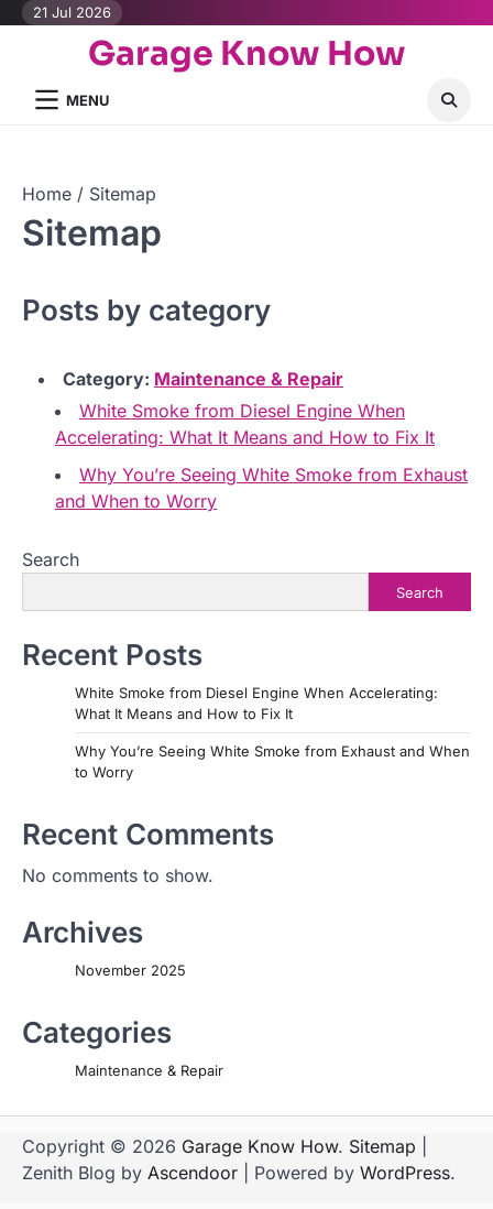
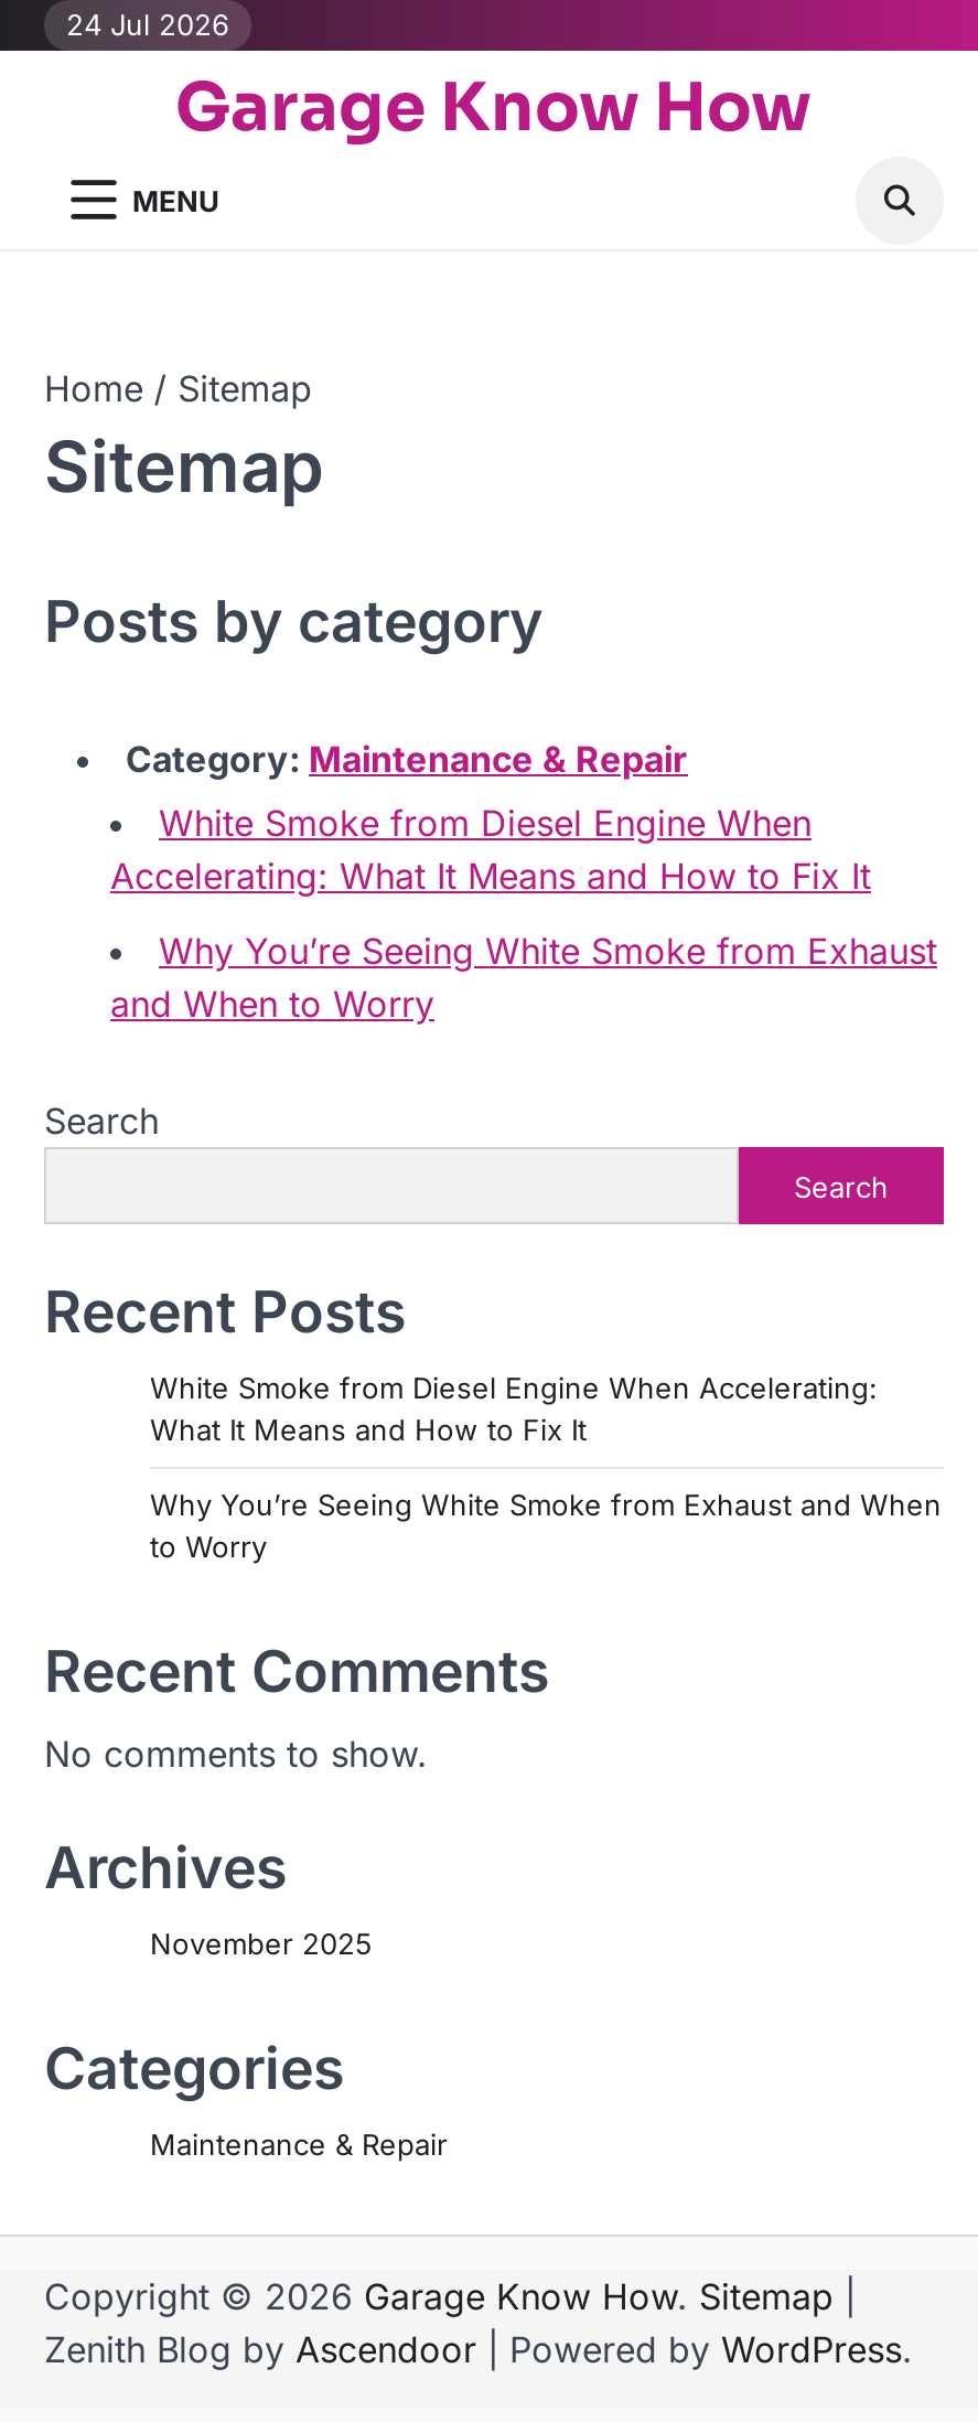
[33,3,111,21] 21 Jul 2026 -> [66,7,229,42] 24 Jul 2026

